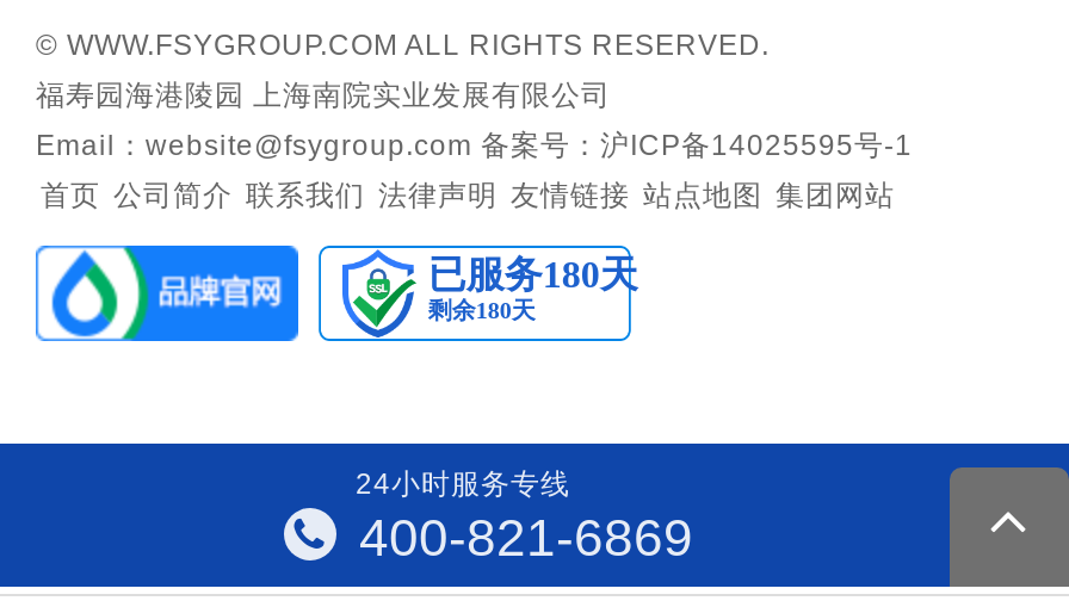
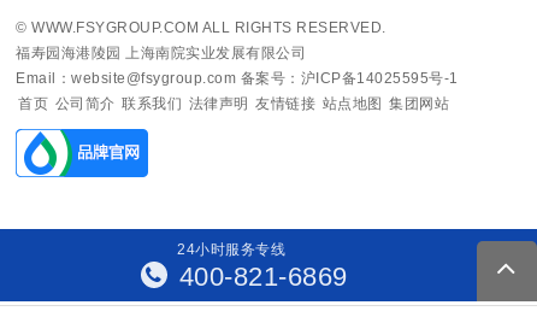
[315,243,639,343] [image] -> none

